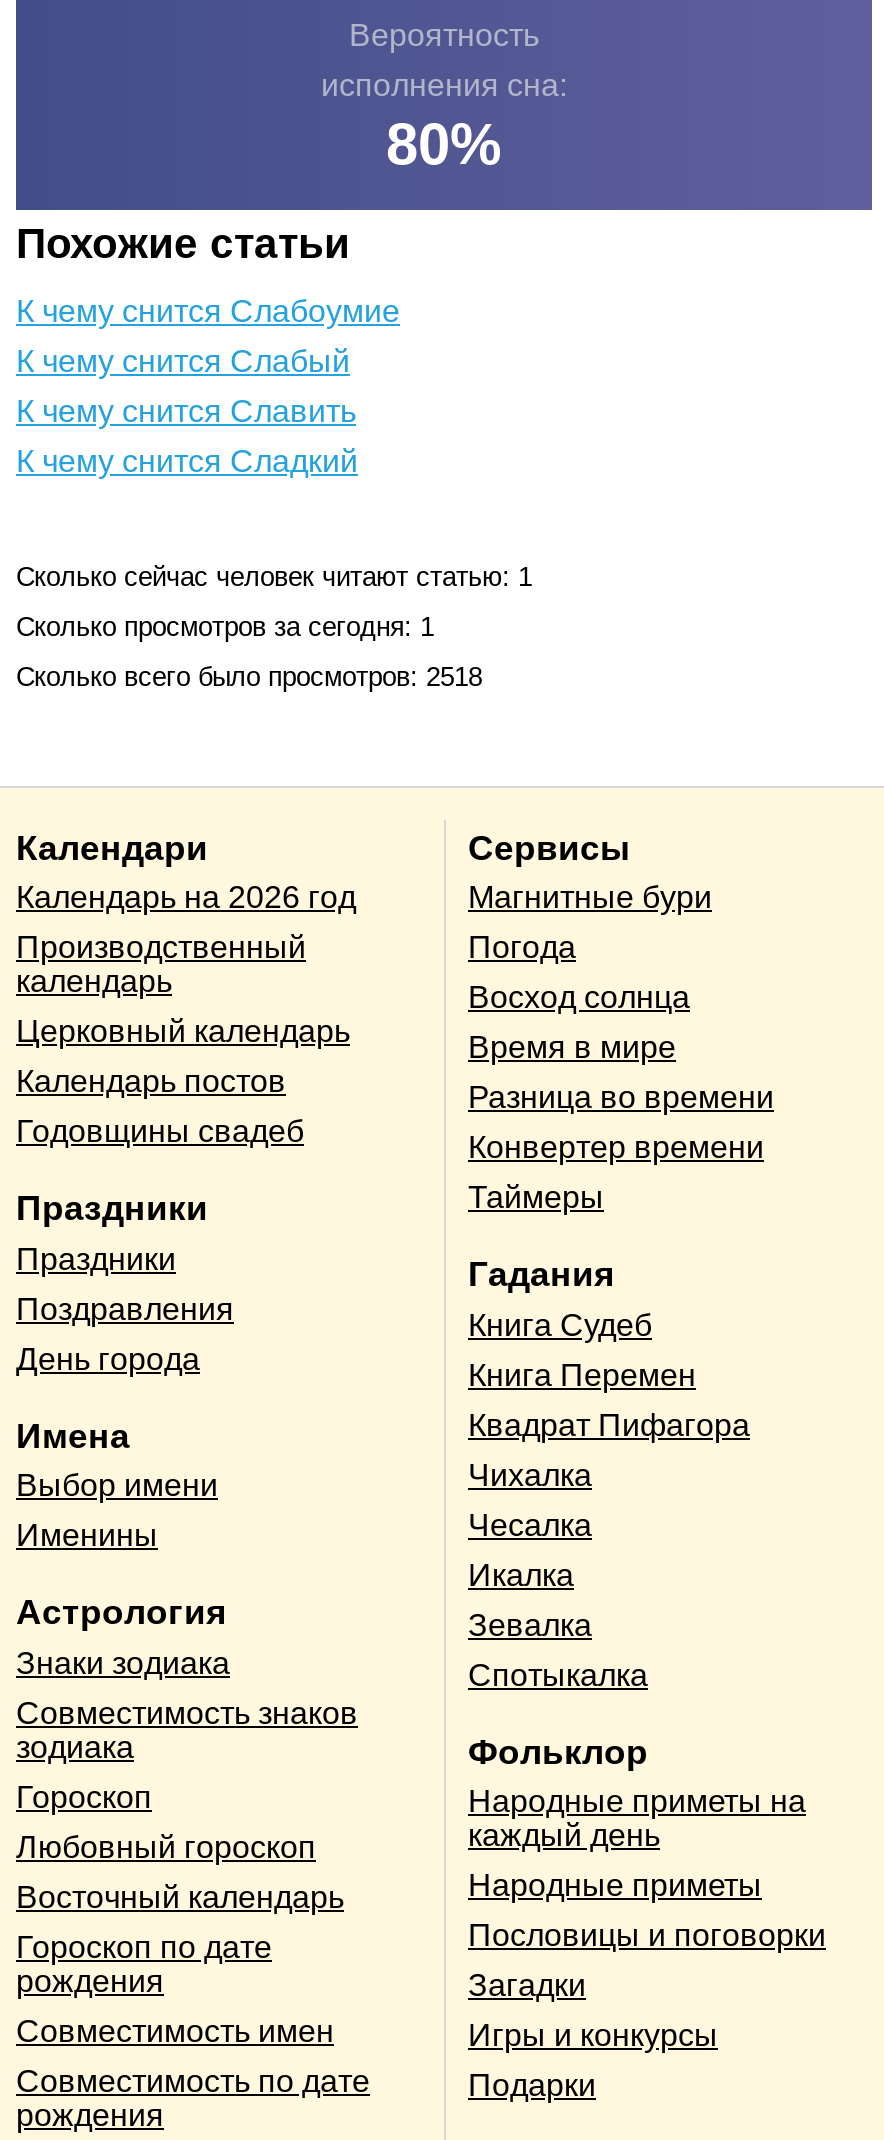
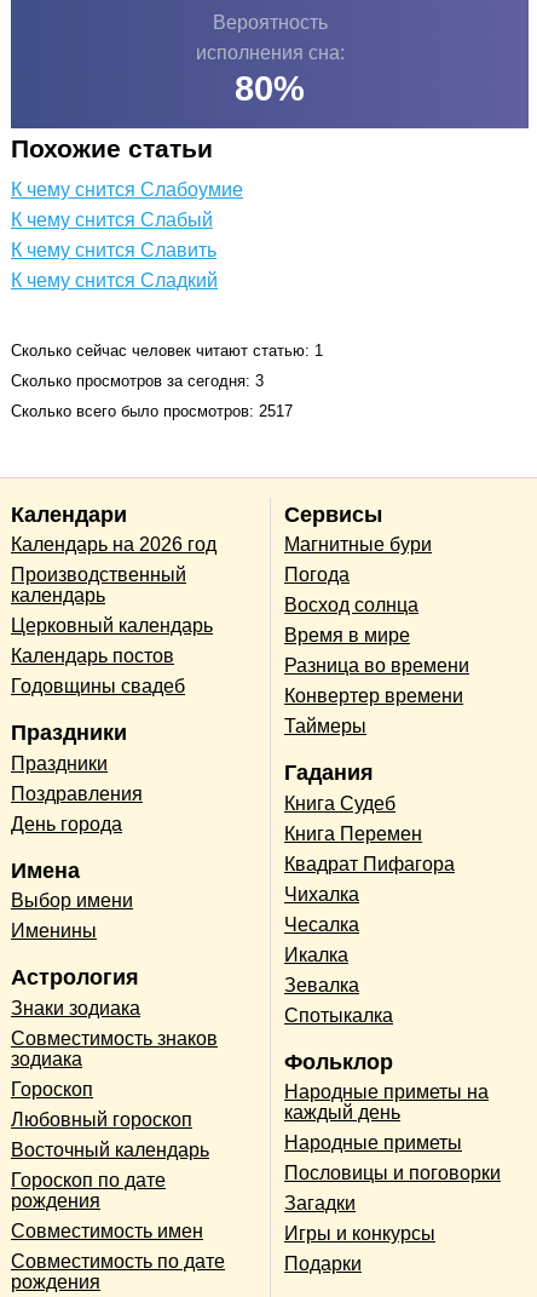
[16,613,434,643] Сколько просмотров за сегодня: 1 -> [11,372,264,390] Сколько просмотров за сегодня: 3
[16,663,482,693] Сколько всего было просмотров: 2518 -> [11,403,293,421] Сколько всего было просмотров: 2517

